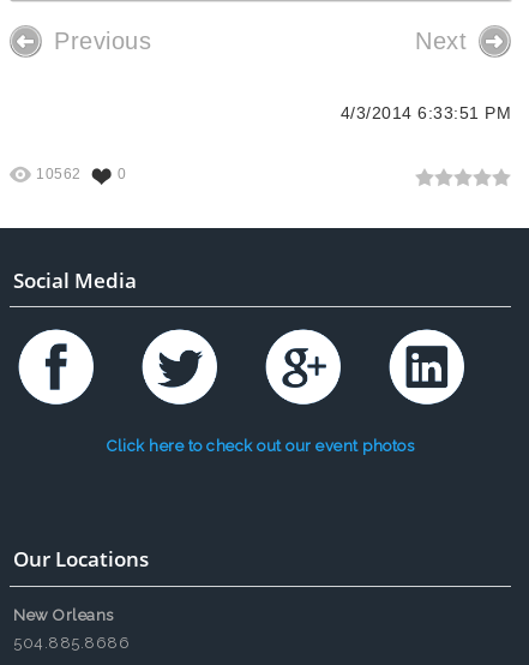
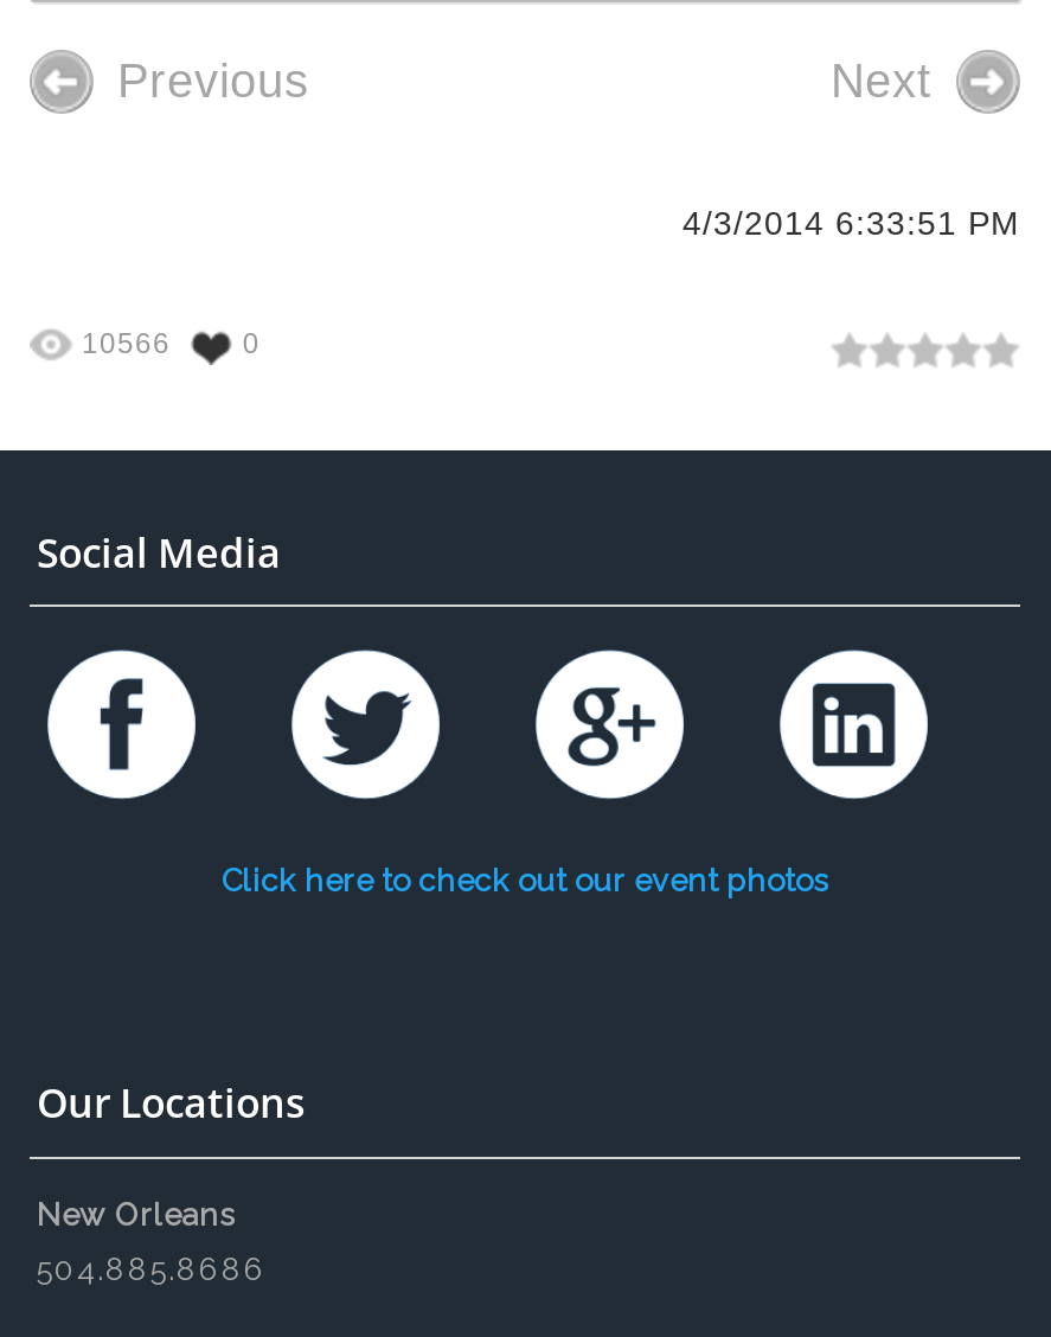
[36,165,81,182] 10562 -> [82,326,171,359] 10566

